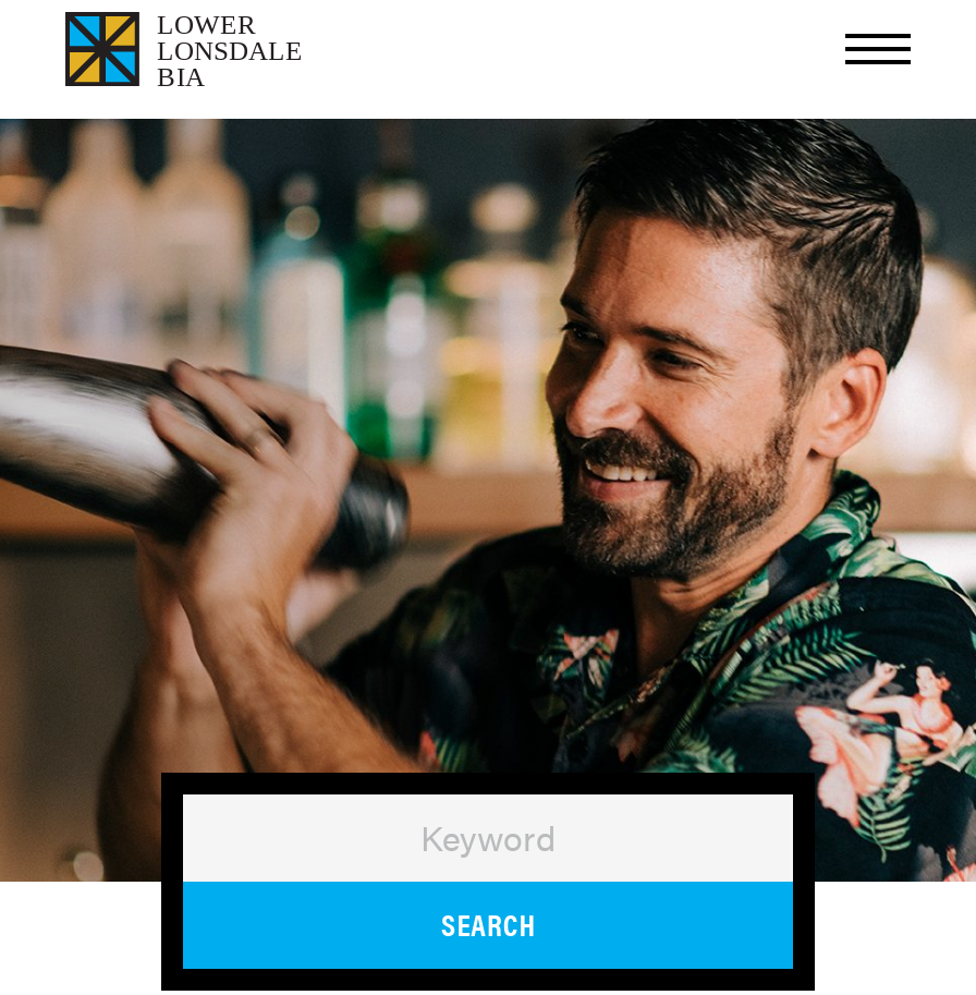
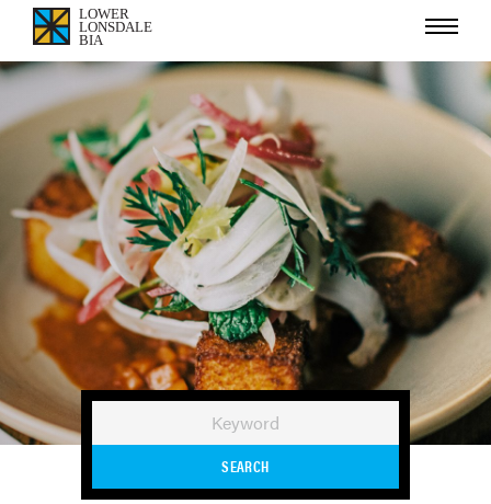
[7,117,969,884] [image] -> [3,60,488,446] [image]

